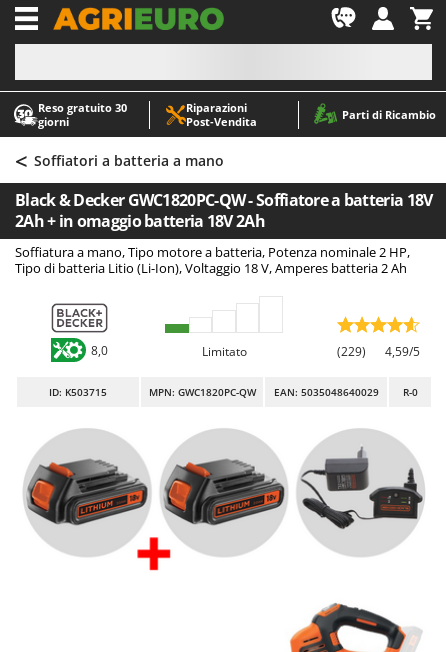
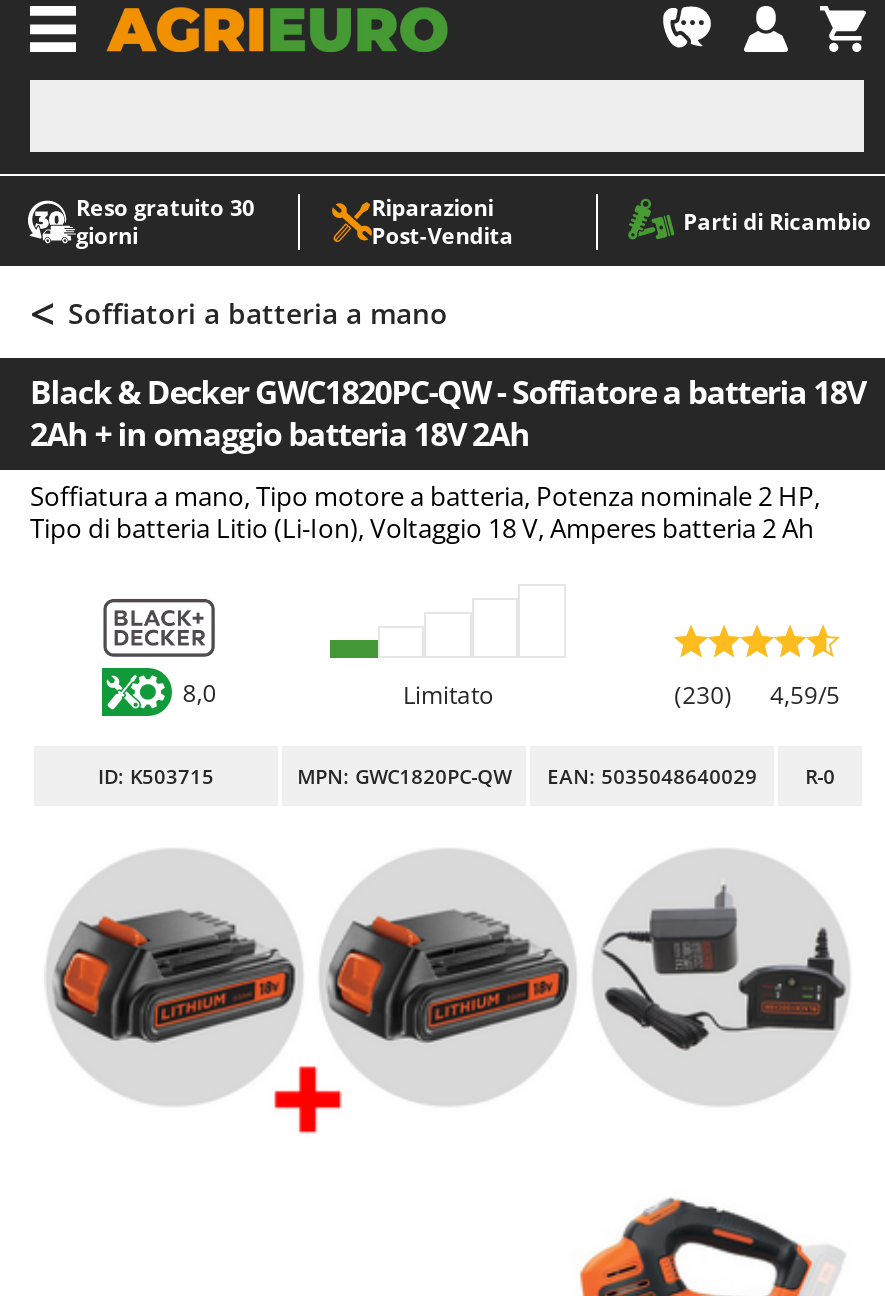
[337,343,420,360] (229) 4,59/5 -> [674,679,840,713] (230) 4,59/5

